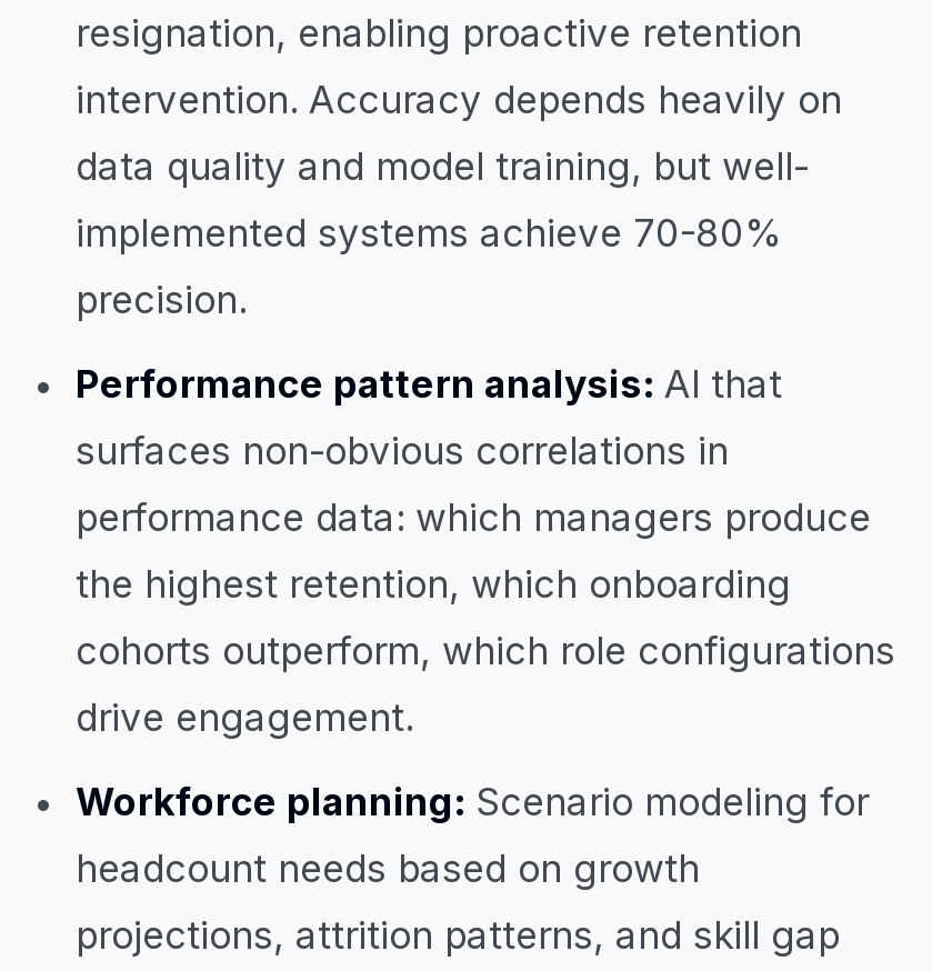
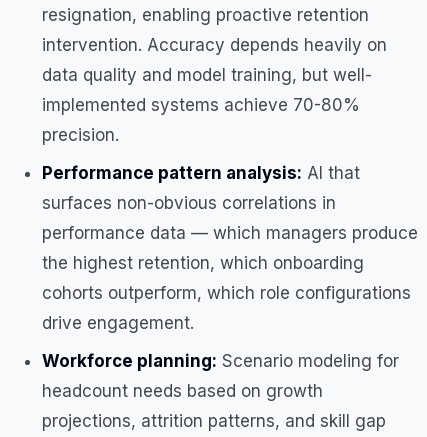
[76,495,871,540] performance data: which managers produce -> [42,223,418,243] performance data — which managers produce

